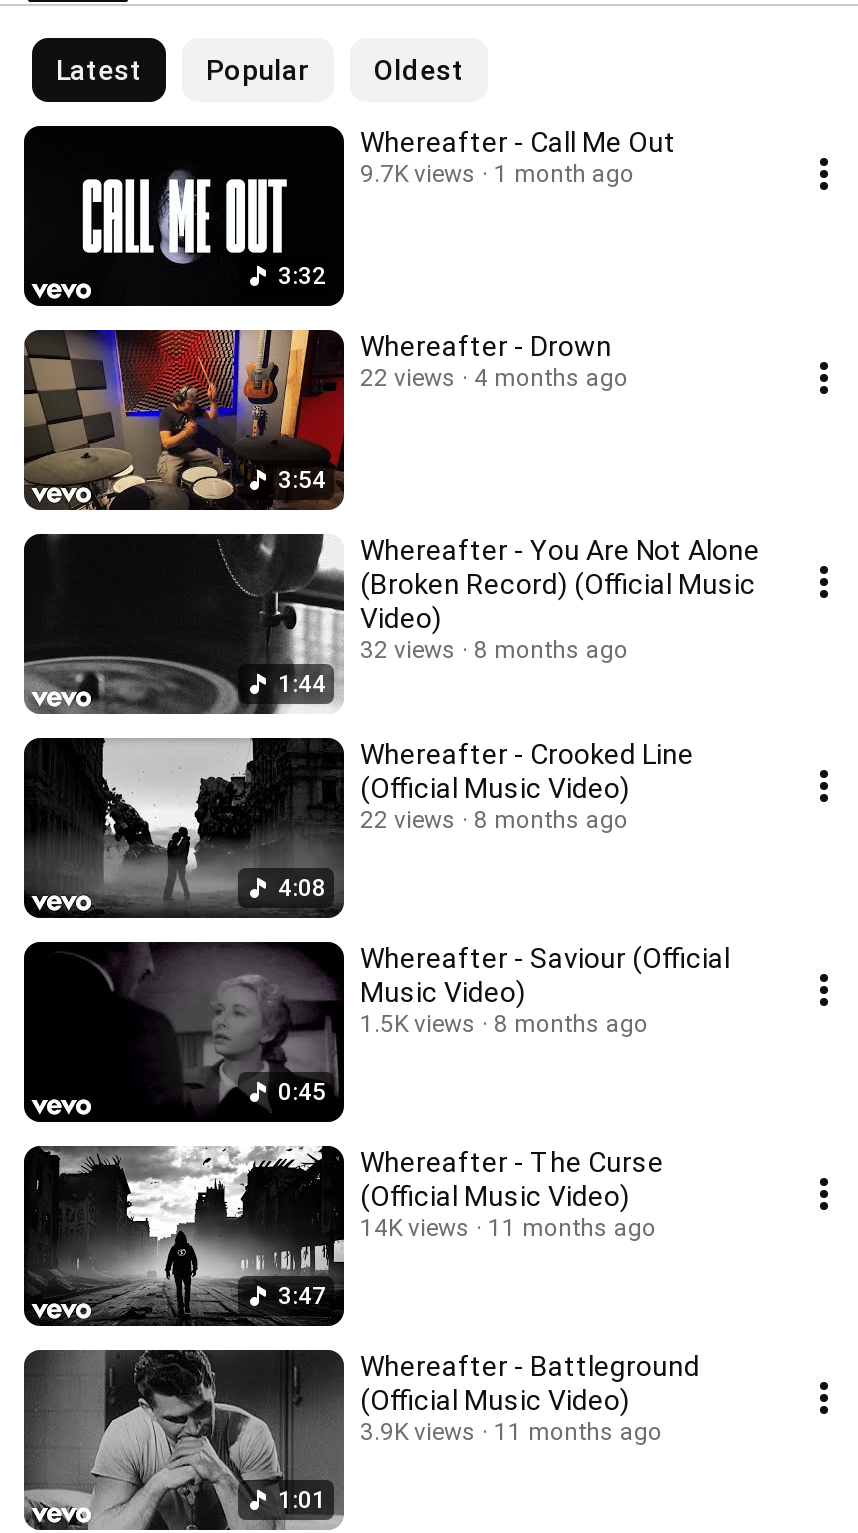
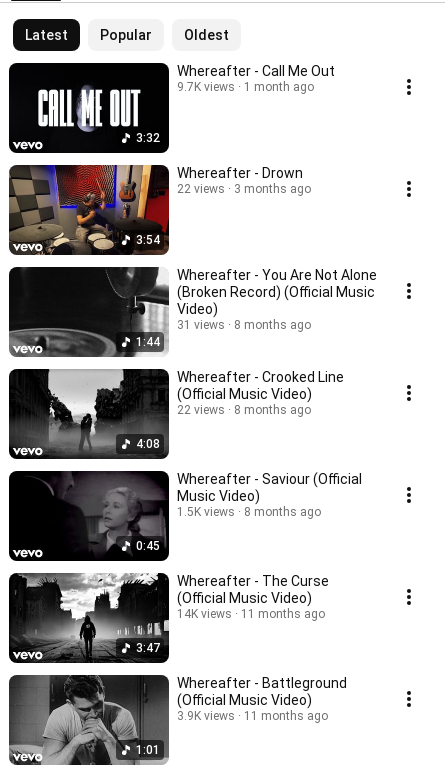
[360,364,628,392] 22 views 4 months ago -> [177,182,311,196] 22 views 3 months ago
[360,636,628,664] 32 views 8 months ago -> [177,318,311,332] 31 views 8 months ago

